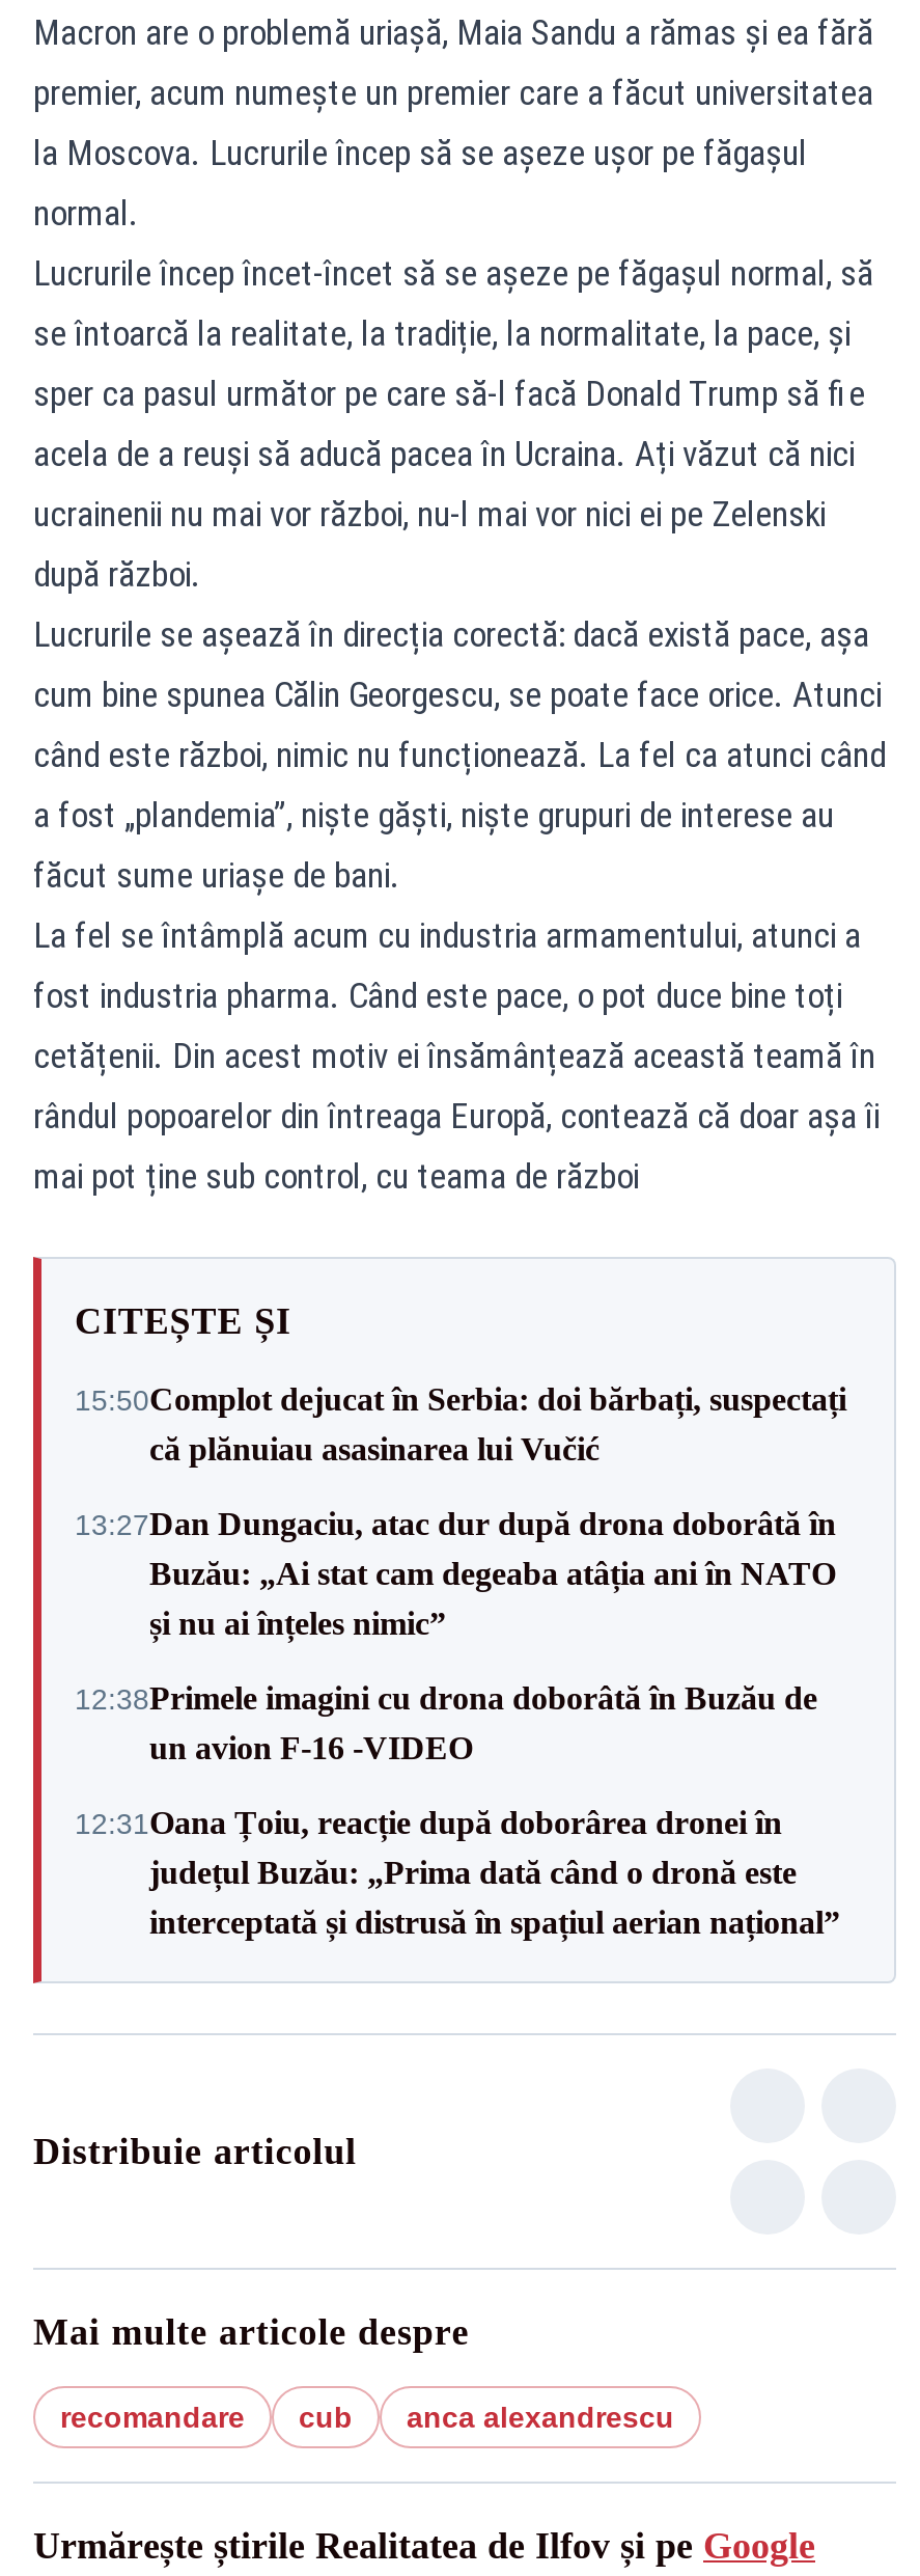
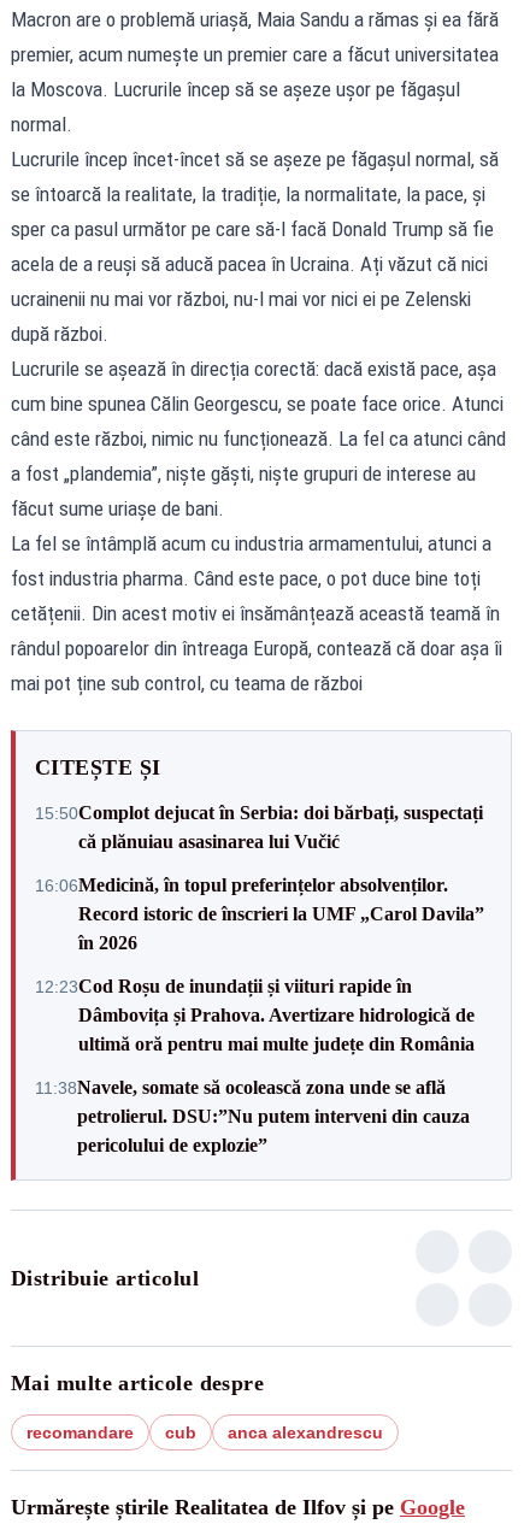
[75,1506,836,1641] 13:27Dan Dungaciu, atac dur după drona doborâtă în | Buzău: „Ai stat cam degeaba atâția ani în NATO | și nu ai înțeles nimic” -> [35,874,484,952] 16:06Medicină, în topul preferințelor absolvenților. | Record istoric de înscrieri la UMF „Carol Davila” | în 2026
[75,1680,817,1765] 12:38Primele imagini cu drona doborâtă în Buzău de | un avion F-16 -VIDEO -> [35,975,475,1054] 12:23Cod Roșu de inundații și viituri rapide în | Dâmbovița și Prahova. Avertizare hidrologică de | ultimă oră pentru mai multe județe din România
[75,1805,840,1940] 12:31Oana Țoiu, reacție după doborârea dronei în | județul Buzău: „Prima dată când o dronă este | interceptată și distrusă în spațiul aerian național” -> [35,1076,470,1155] 11:38Navele, somate să ocolească zona unde se află | petrolierul. DSU:”Nu putem interveni din cauza | pericolului de explozie”

